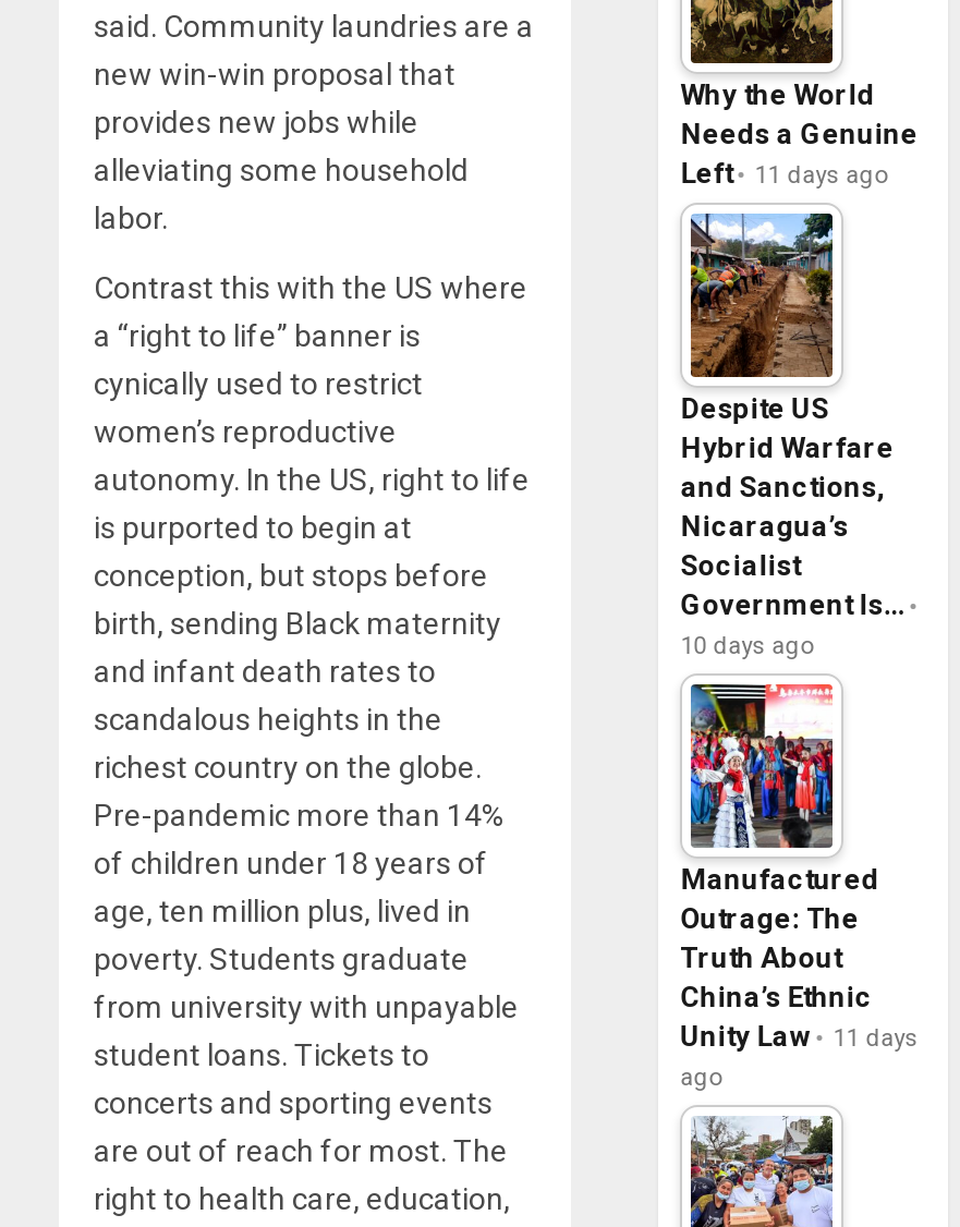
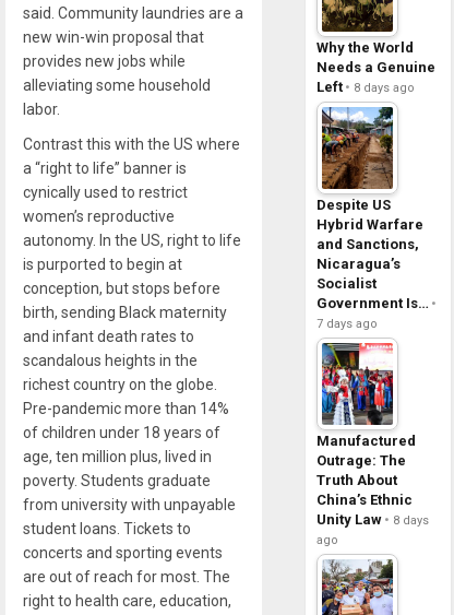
[681,158,890,190] Left 11 days ago -> [317,79,415,95] Left 8 days ago
[681,633,816,661] 10 days ago -> [317,317,378,331] 7 days ago
[681,1021,918,1053] Unity Law 11 days -> [317,512,429,528] Unity Law 8 days

